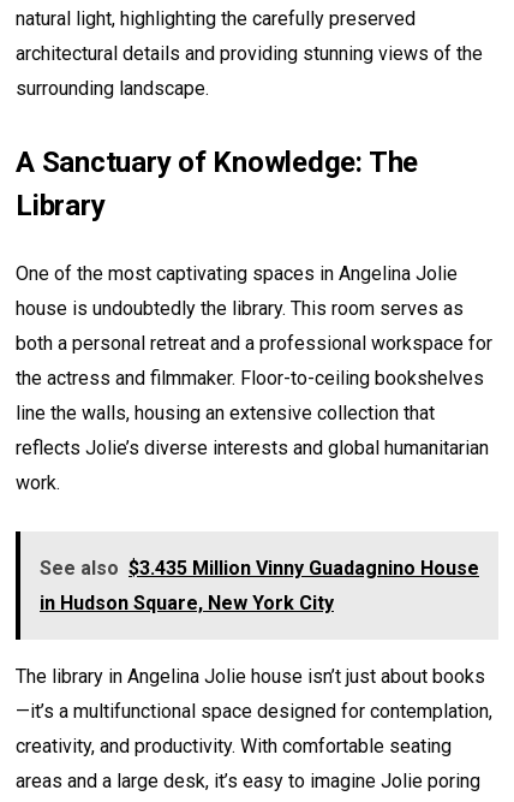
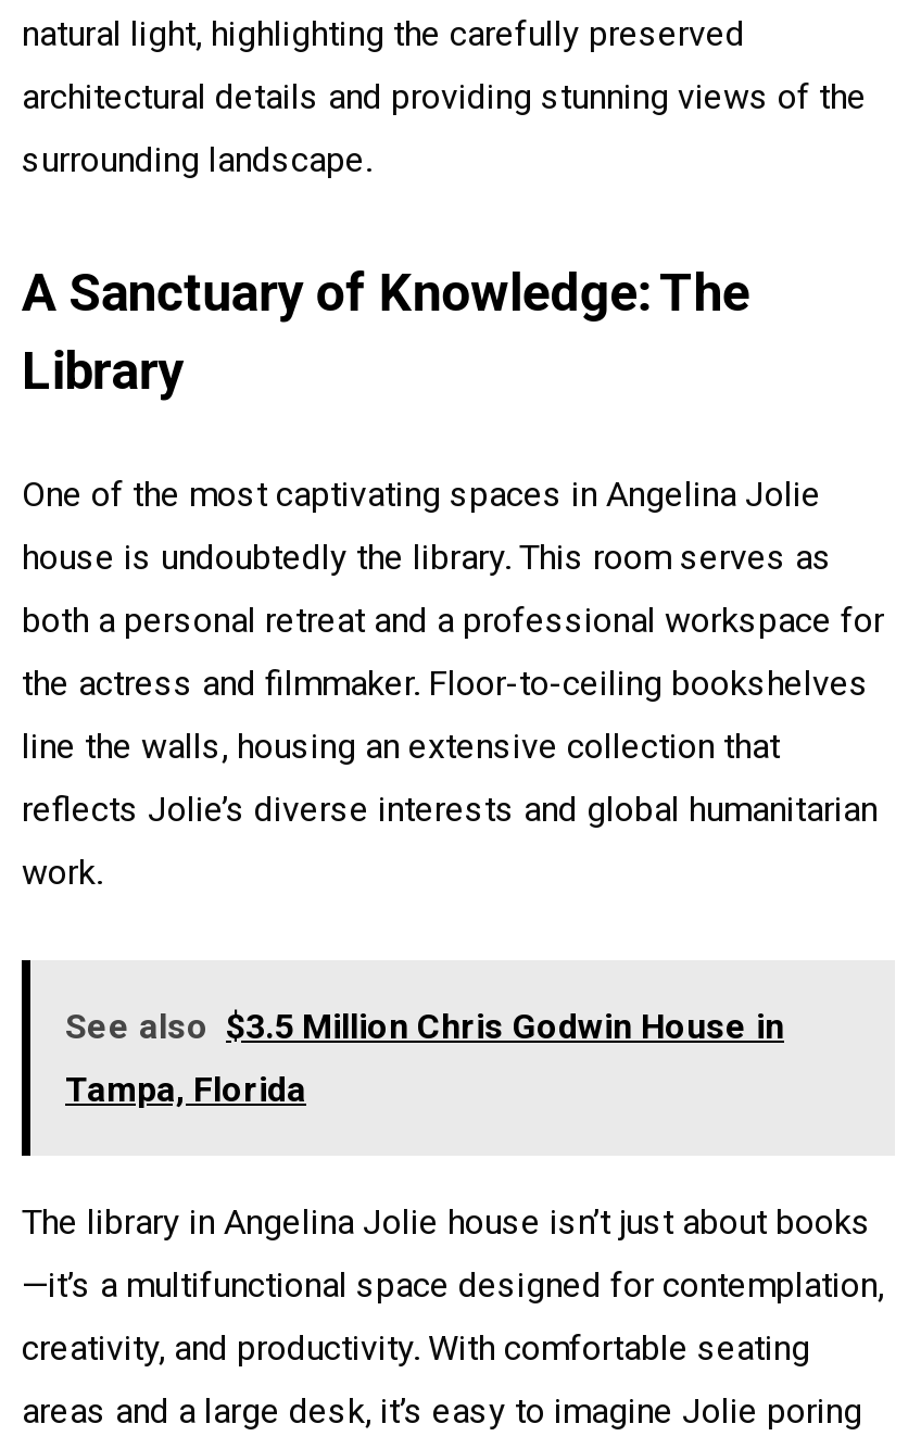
[40,557,479,579] See also $3.435 Million Vinny Guadagnino House -> [65,1006,784,1047] See also $3.5 Million Chris Godwin House in
[40,591,334,614] in Hudson Square, New York City -> [65,1069,306,1110] Tampa, Florida

